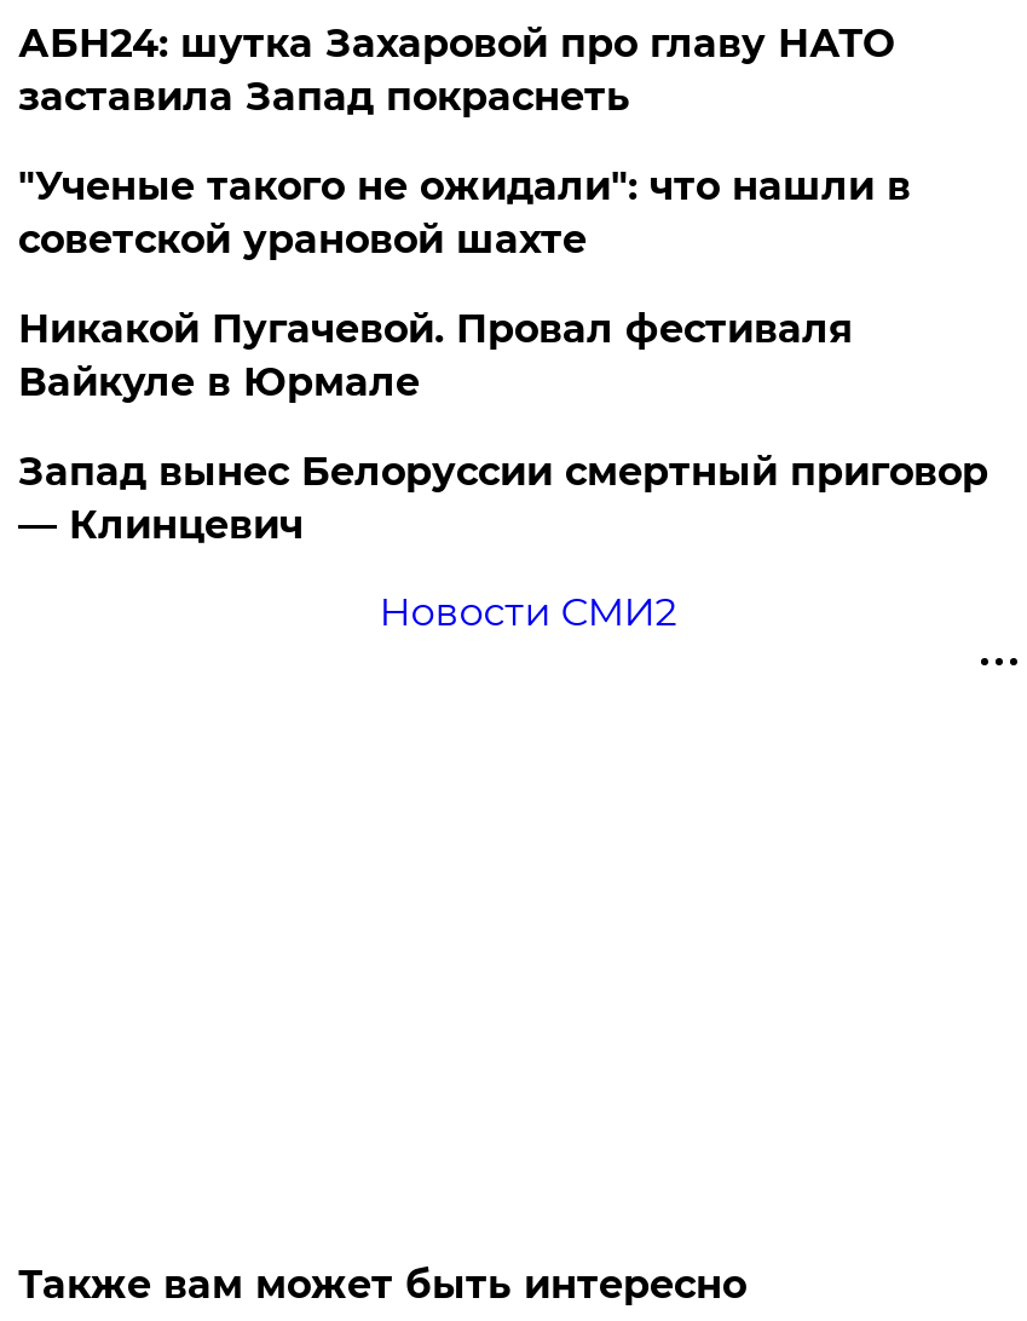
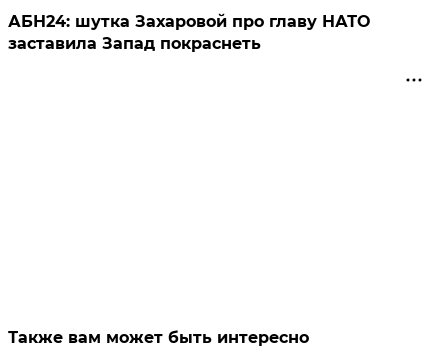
[18,163,988,635] "Ученые такого не ожидали": что нашли в | советской урановой шахте | Никакой Пугачевой. Провал фестиваля | Вайкуле в Юрмале | Запад вынес Белоруссии смертный приговор | — Клинцевич | Новости СМИ2 -> none

